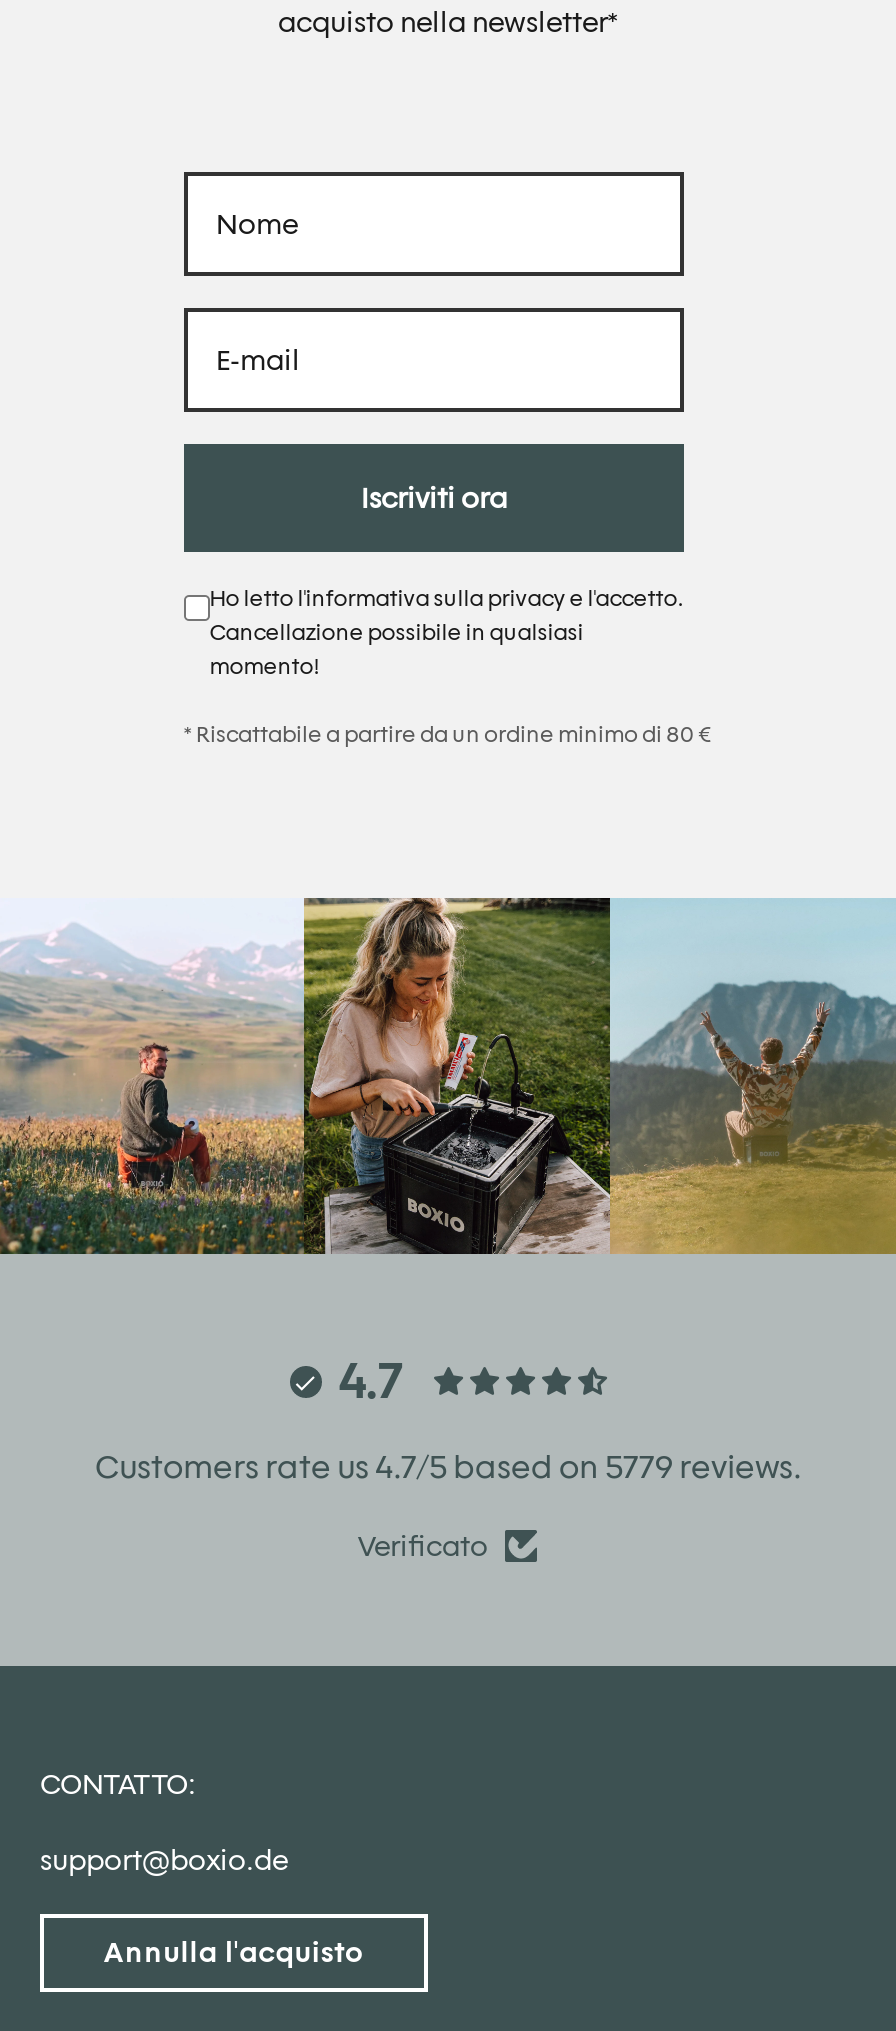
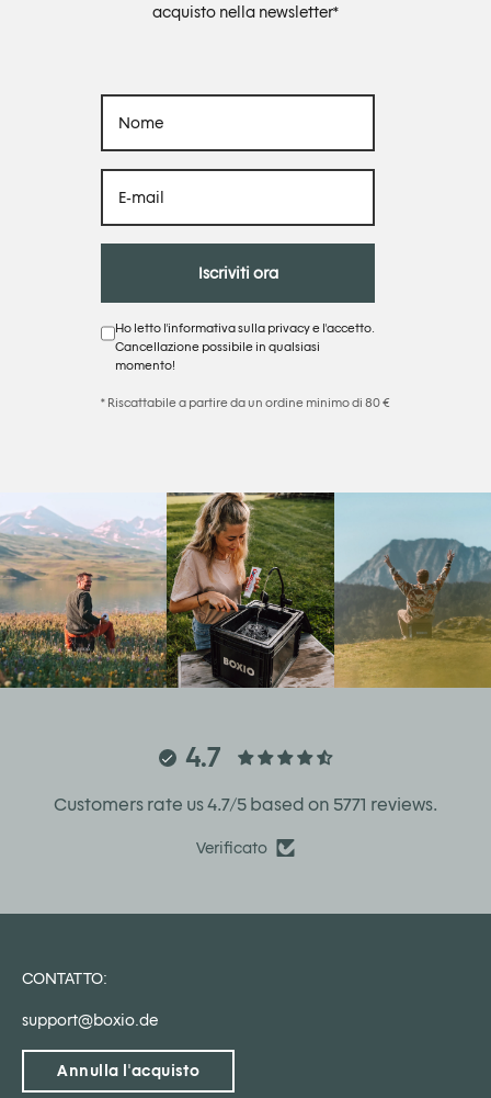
[95,1447,801,1485] Customers rate us 4.7/5 based on 5779 reviews. -> [54,794,437,815] Customers rate us 4.7/5 based on 5771 reviews.

